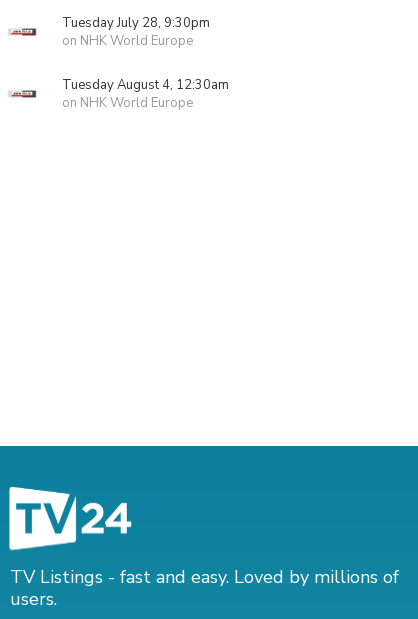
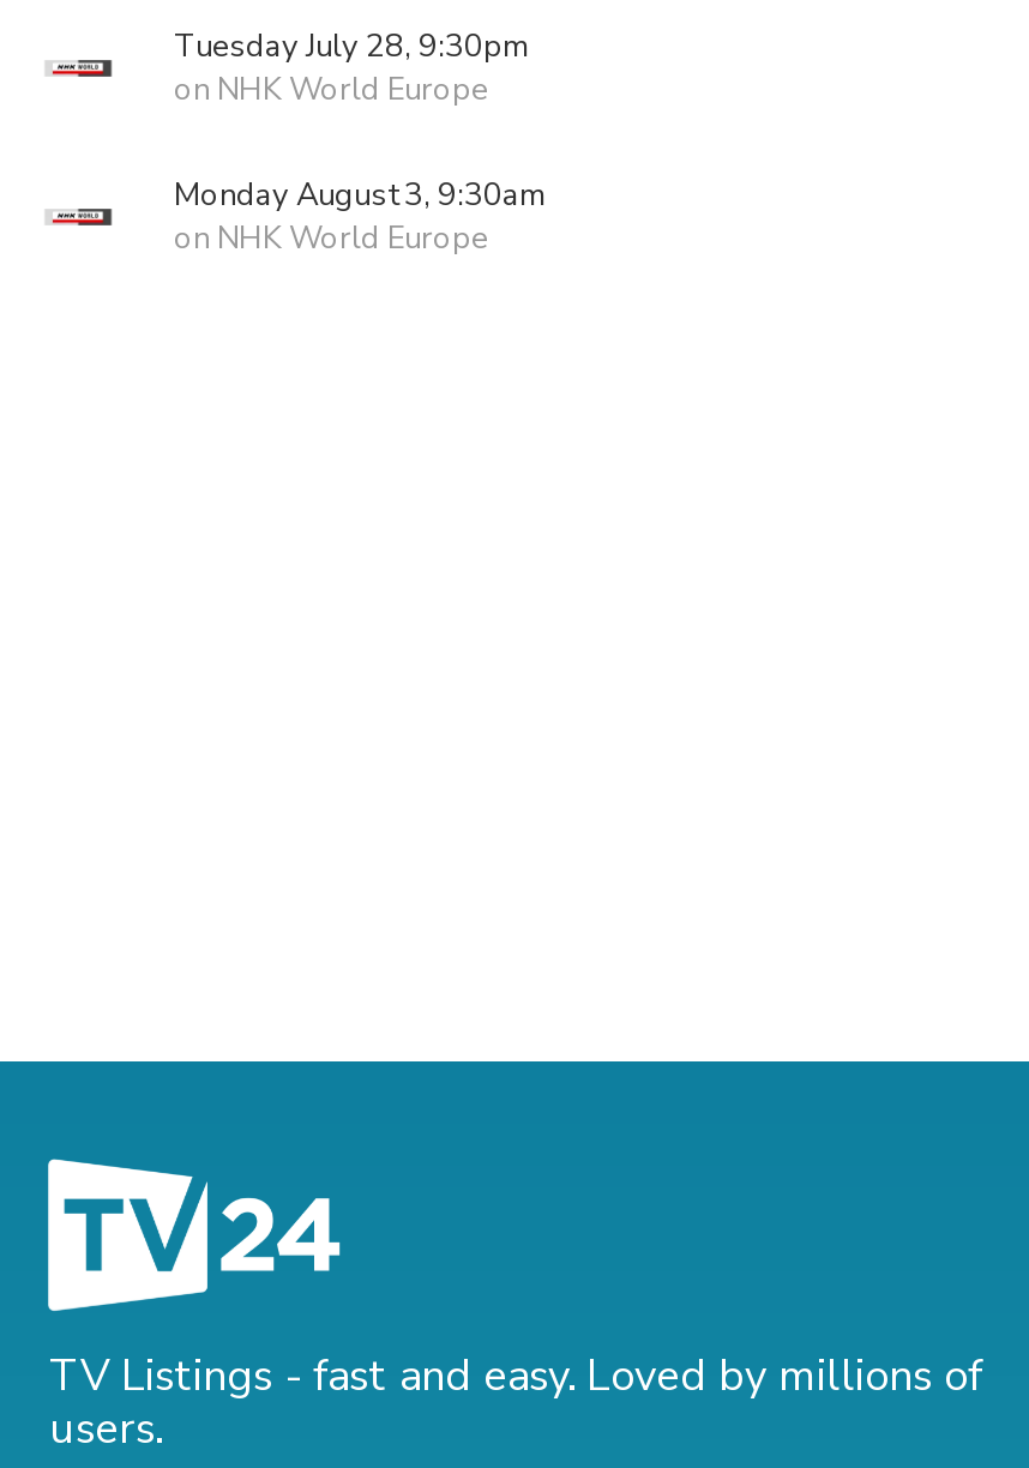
[62,76,229,94] Tuesday August 4, 12:30am -> [174,174,546,217] Monday August 3, 9:30am

